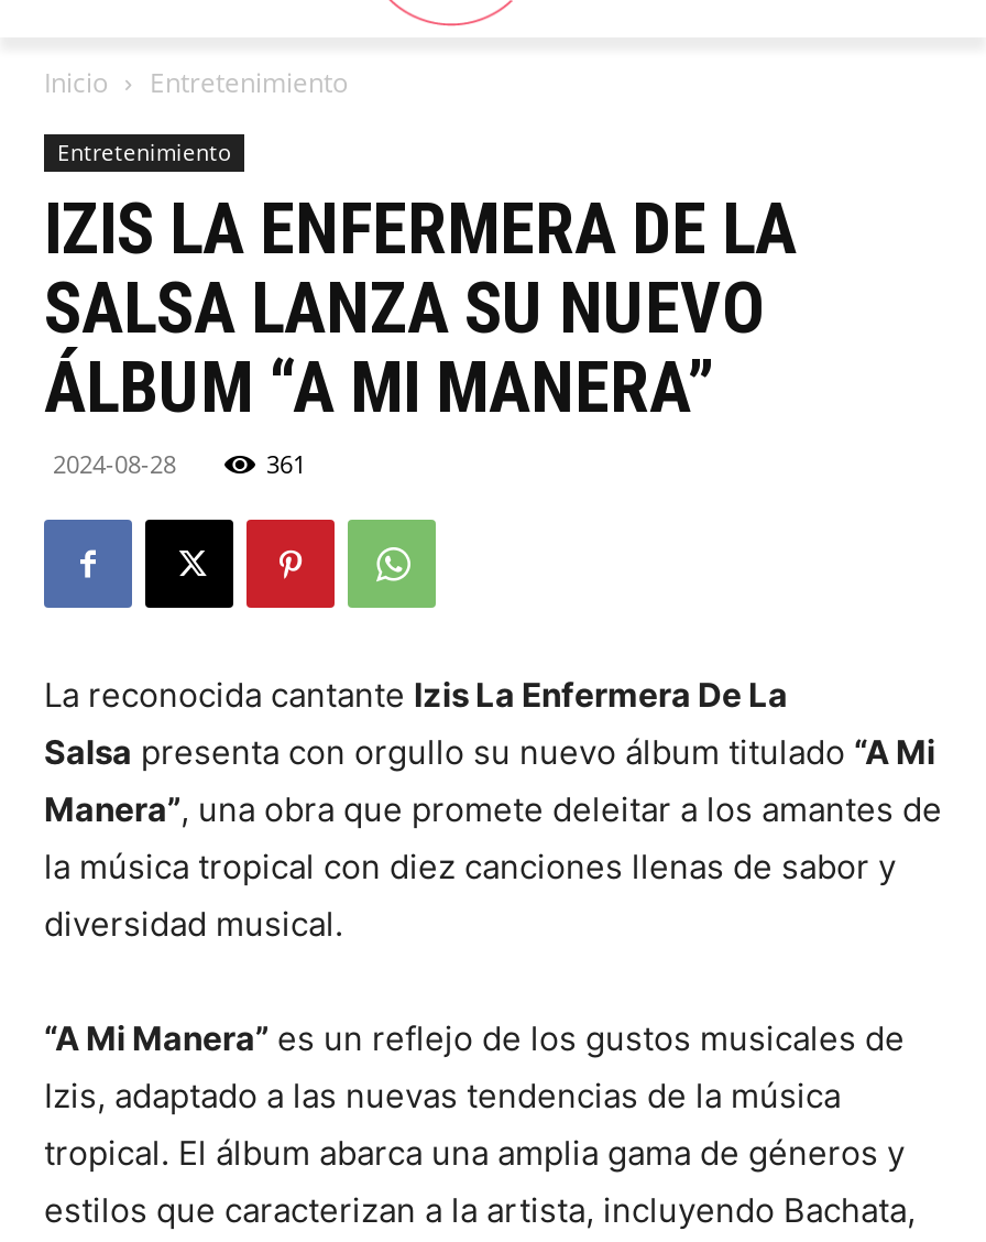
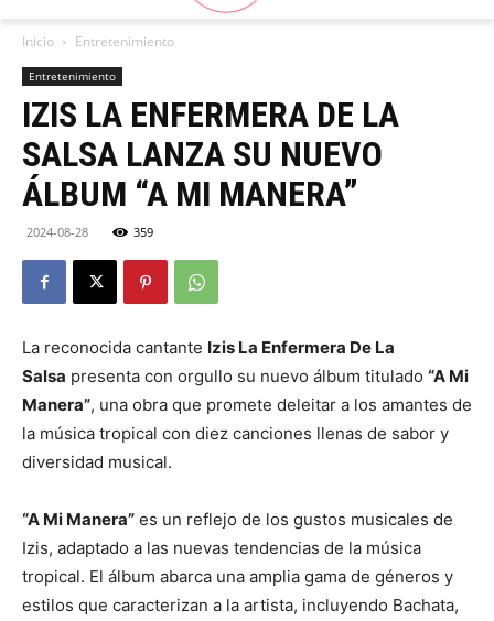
[266,448,306,481] 361 -> [133,224,153,241] 359

